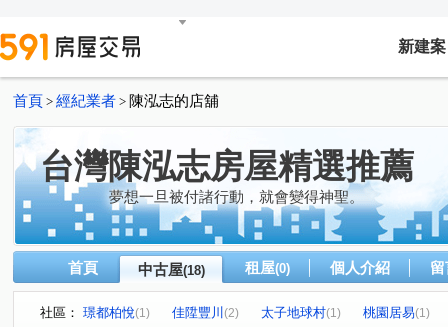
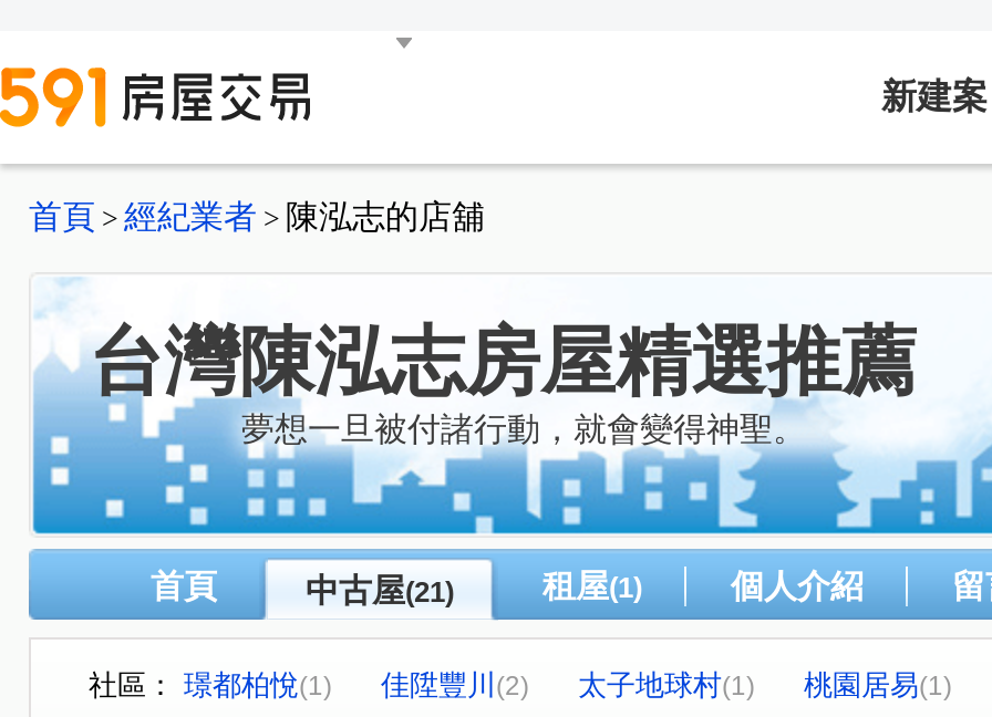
[138,261,205,278] 中古屋(18) -> [306,571,454,609] 中古屋(21)
[245,259,290,276] 租屋(0) -> [542,567,642,604] 租屋(1)

